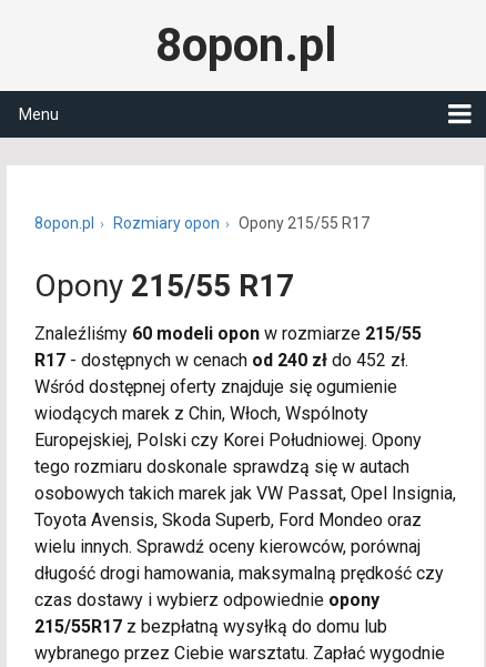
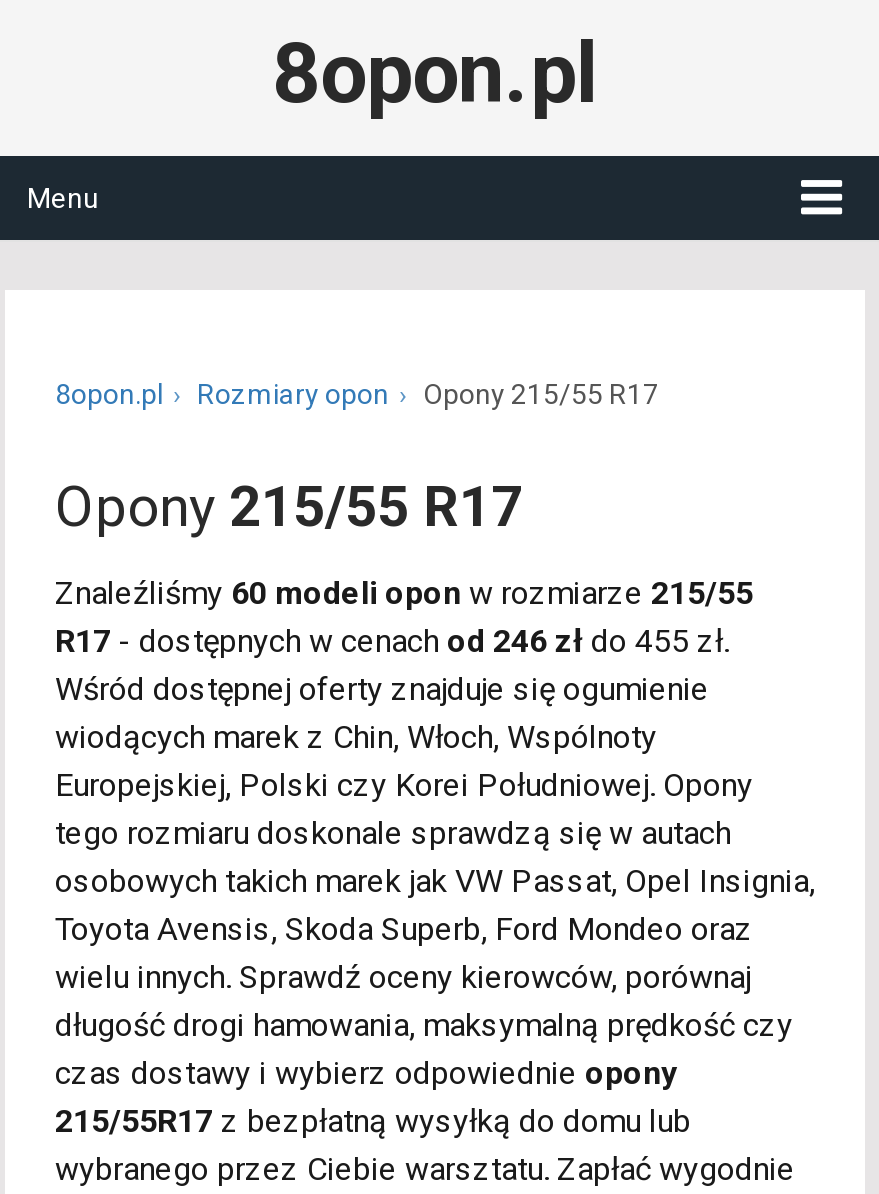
[34,350,408,371] R17 - dostępnych w cenach od 240 zł do 452 zł. -> [55,622,729,660] R17 - dostępnych w cenach od 246 zł do 455 zł.

